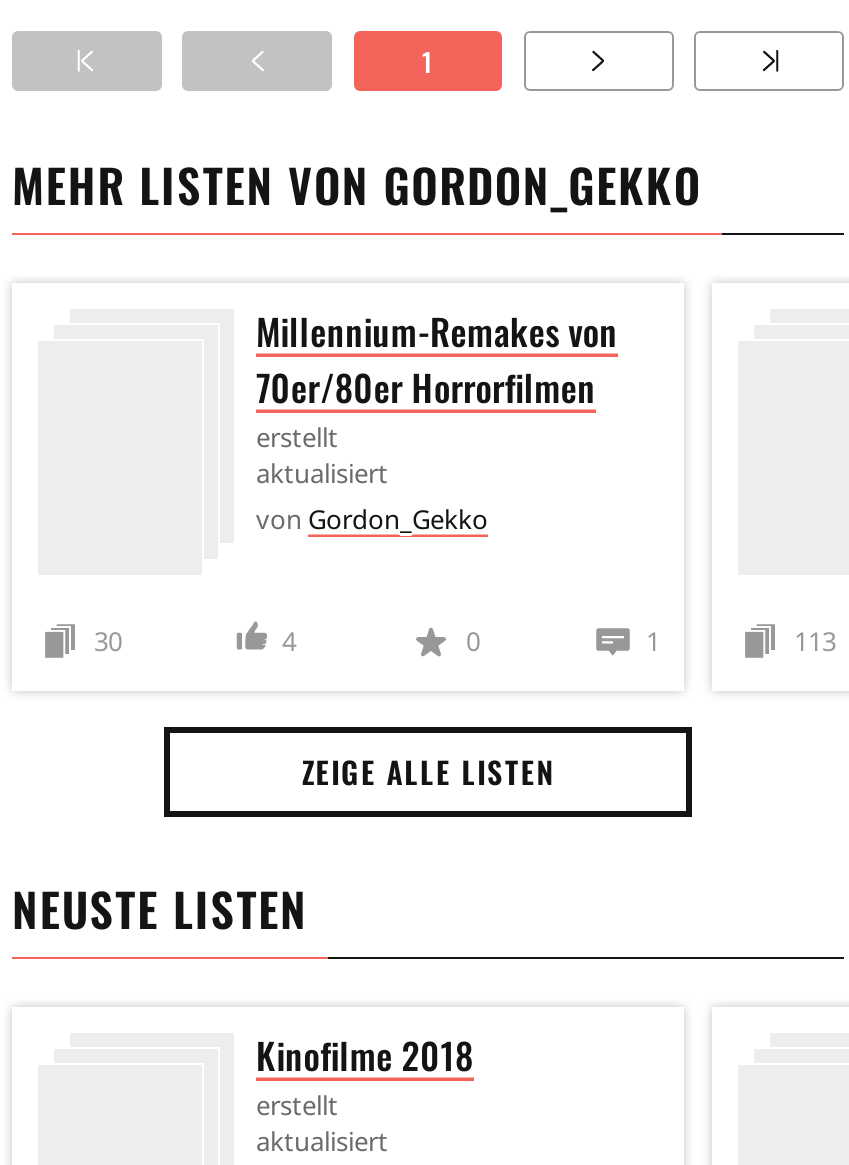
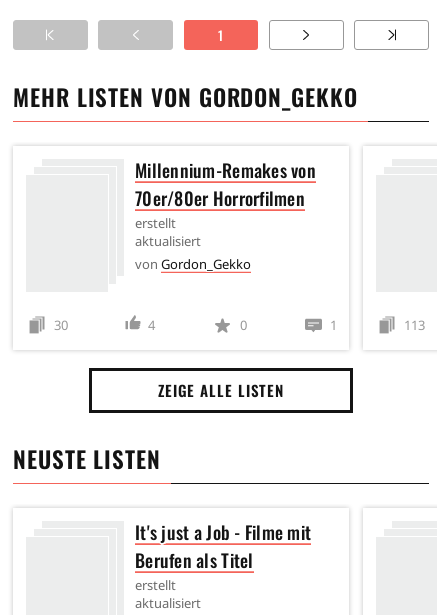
[256,1029,474,1081] Kinofilme 2018 -> [135,519,311,573] It's just a Job - Filme mit | Berufen als Titel

